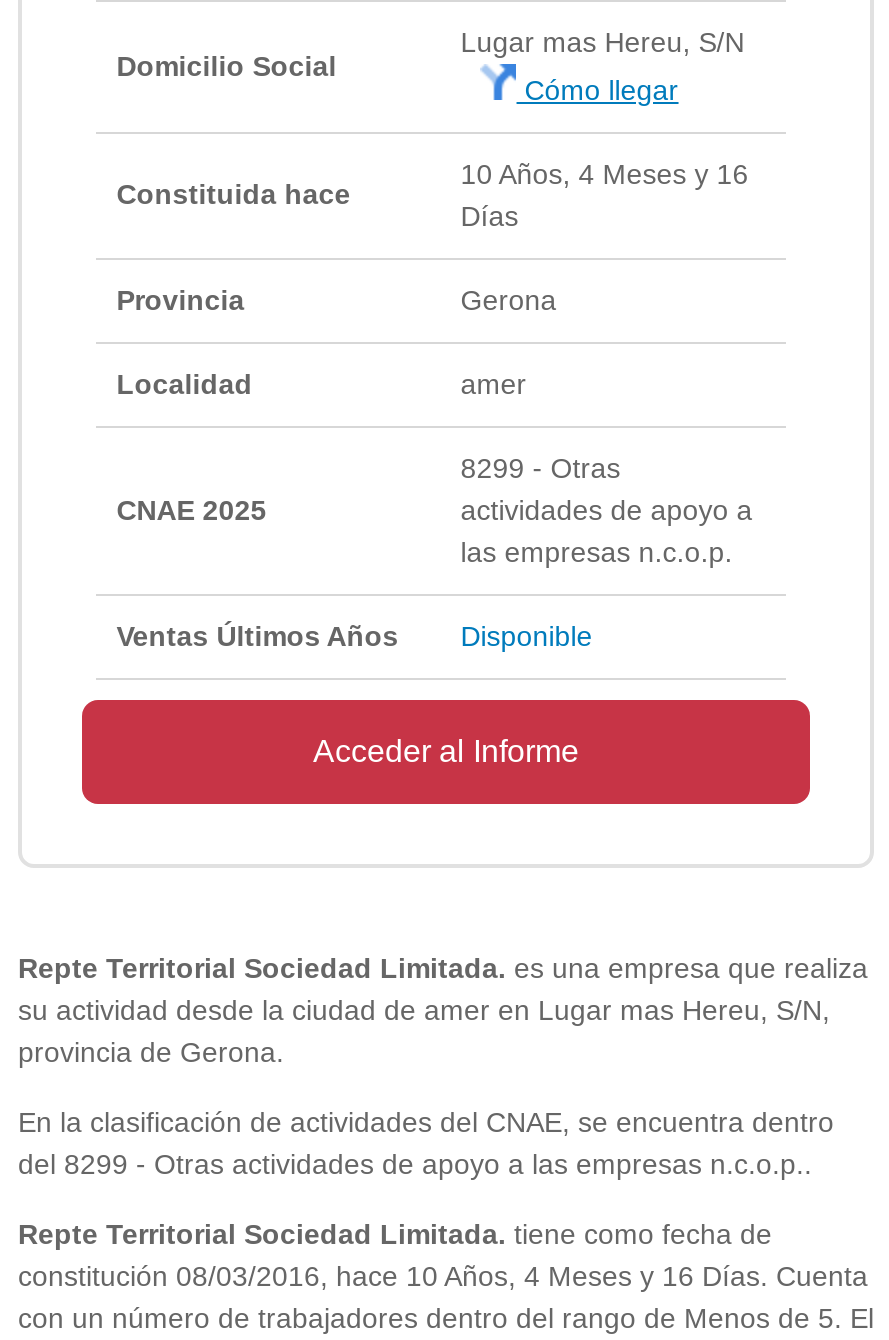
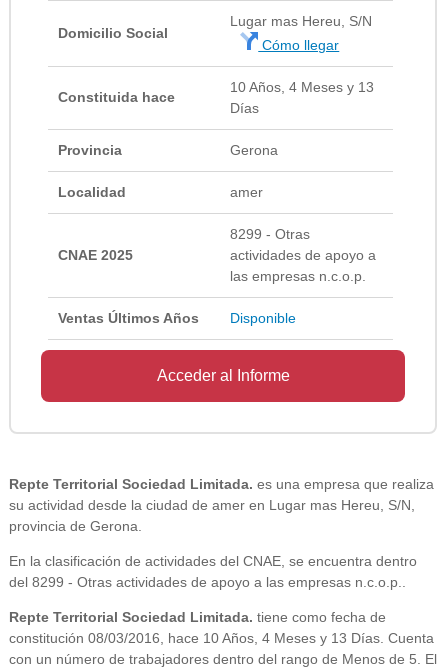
[461,158,749,190] 10 Años, 4 Meses y 16 -> [230,79,374,95] 10 Años, 4 Meses y 13
[18,1260,868,1292] constitución 08/03/2016, hace 10 Años, 4 Meses y 16 Días. Cuenta -> [9,630,434,646] constitución 08/03/2016, hace 10 Años, 4 Meses y 13 Días. Cuenta

